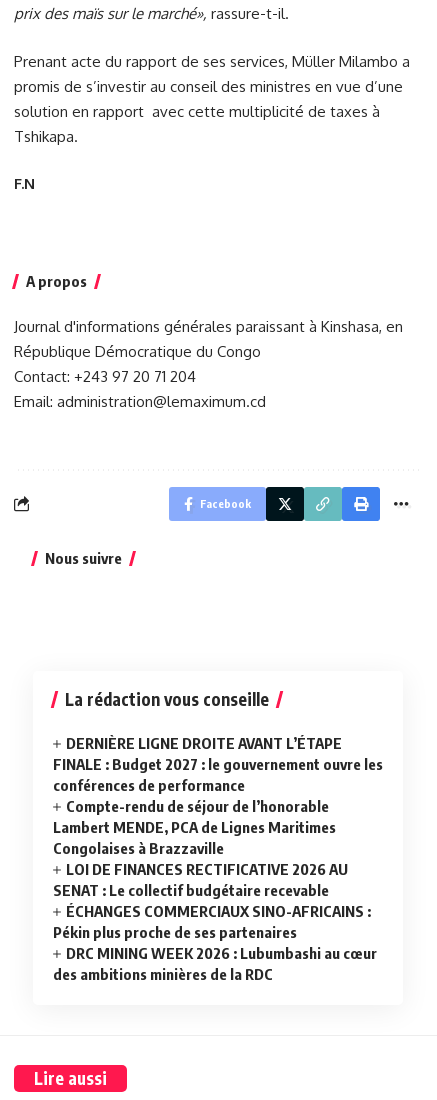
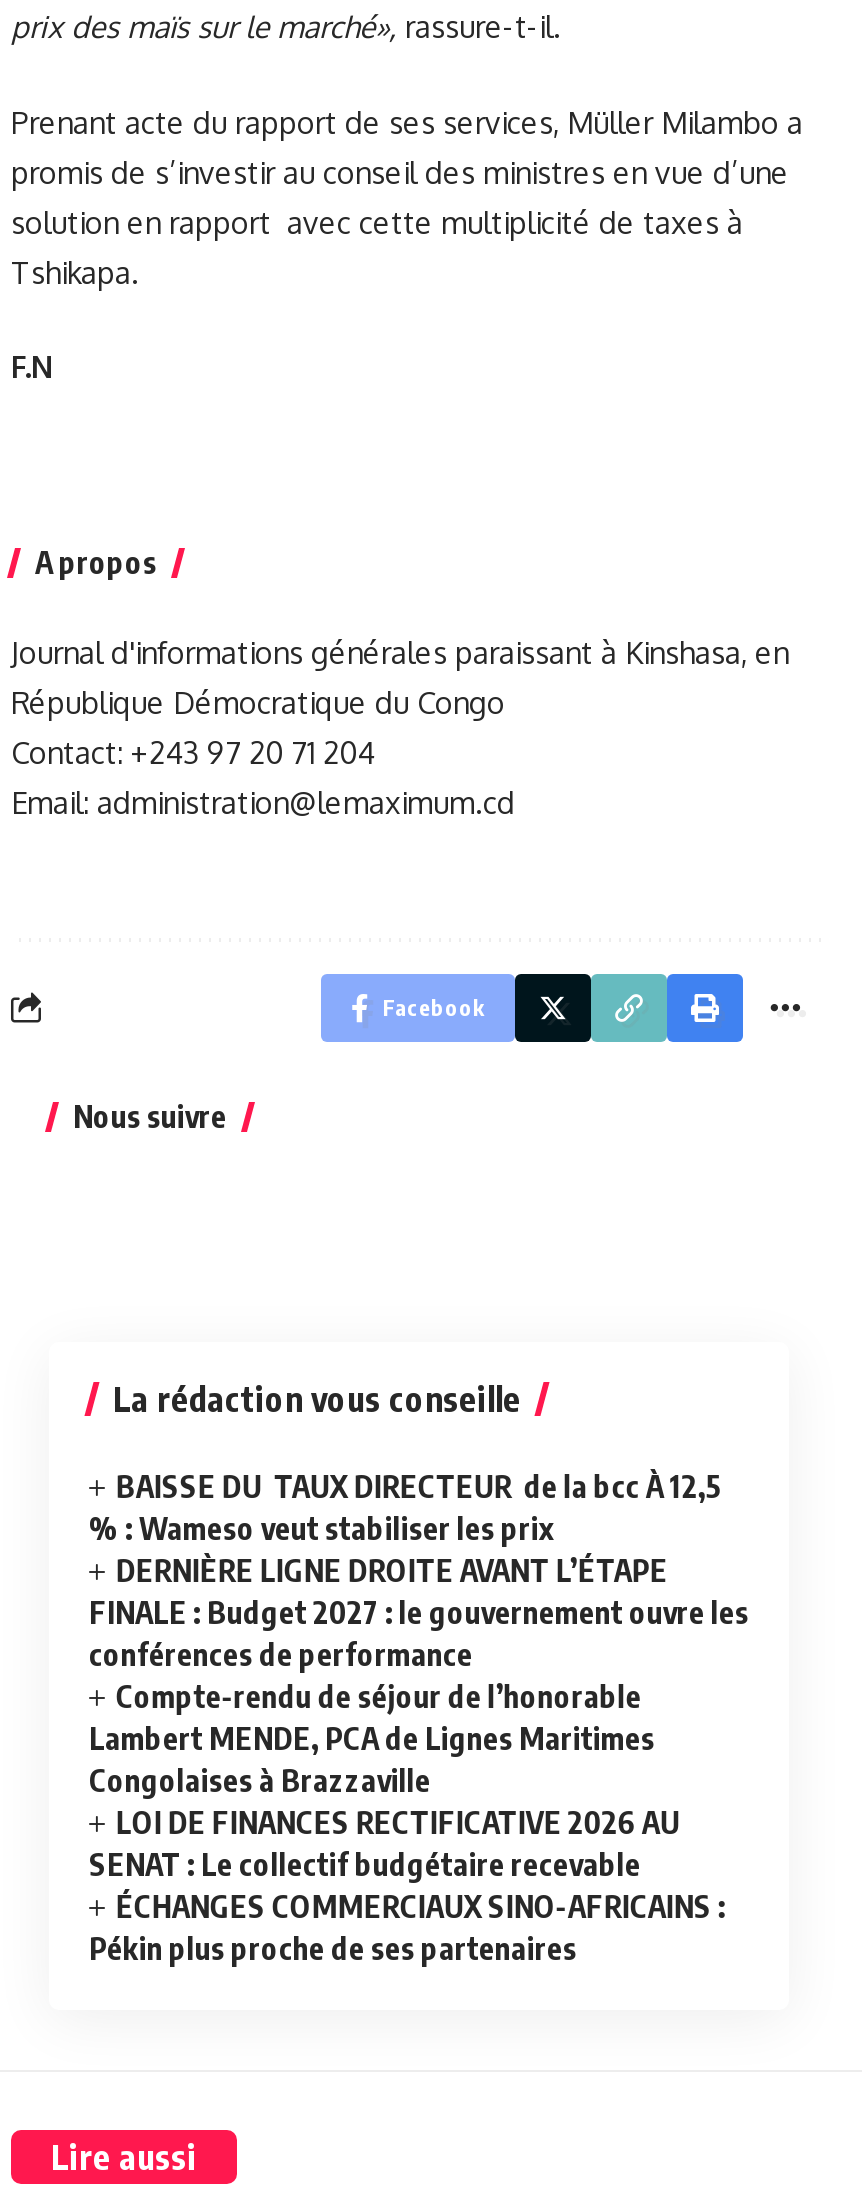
none -> [89,1467,722,1545] BAISSE DU TAUX DIRECTEUR de la bcc À 12,5 | % : Wameso veut stabiliser les prix
moved [53,733,383,940] -> [89,1551,749,1965]: DERNIÈRE LIGNE DROITE AVANT L’ÉTAPE | FINALE : Budget 2027 : le gouvernement ouvre les | conférences de performance | ... | ÉCHANGES COMMERCIAUX SINO-AFRICAINS : | Pékin plus proche de ses partenaires
[53,943,377,982] DRC MINING WEEK 2026 : Lubumbashi au cœur | des ambitions minières de la RDC -> none

